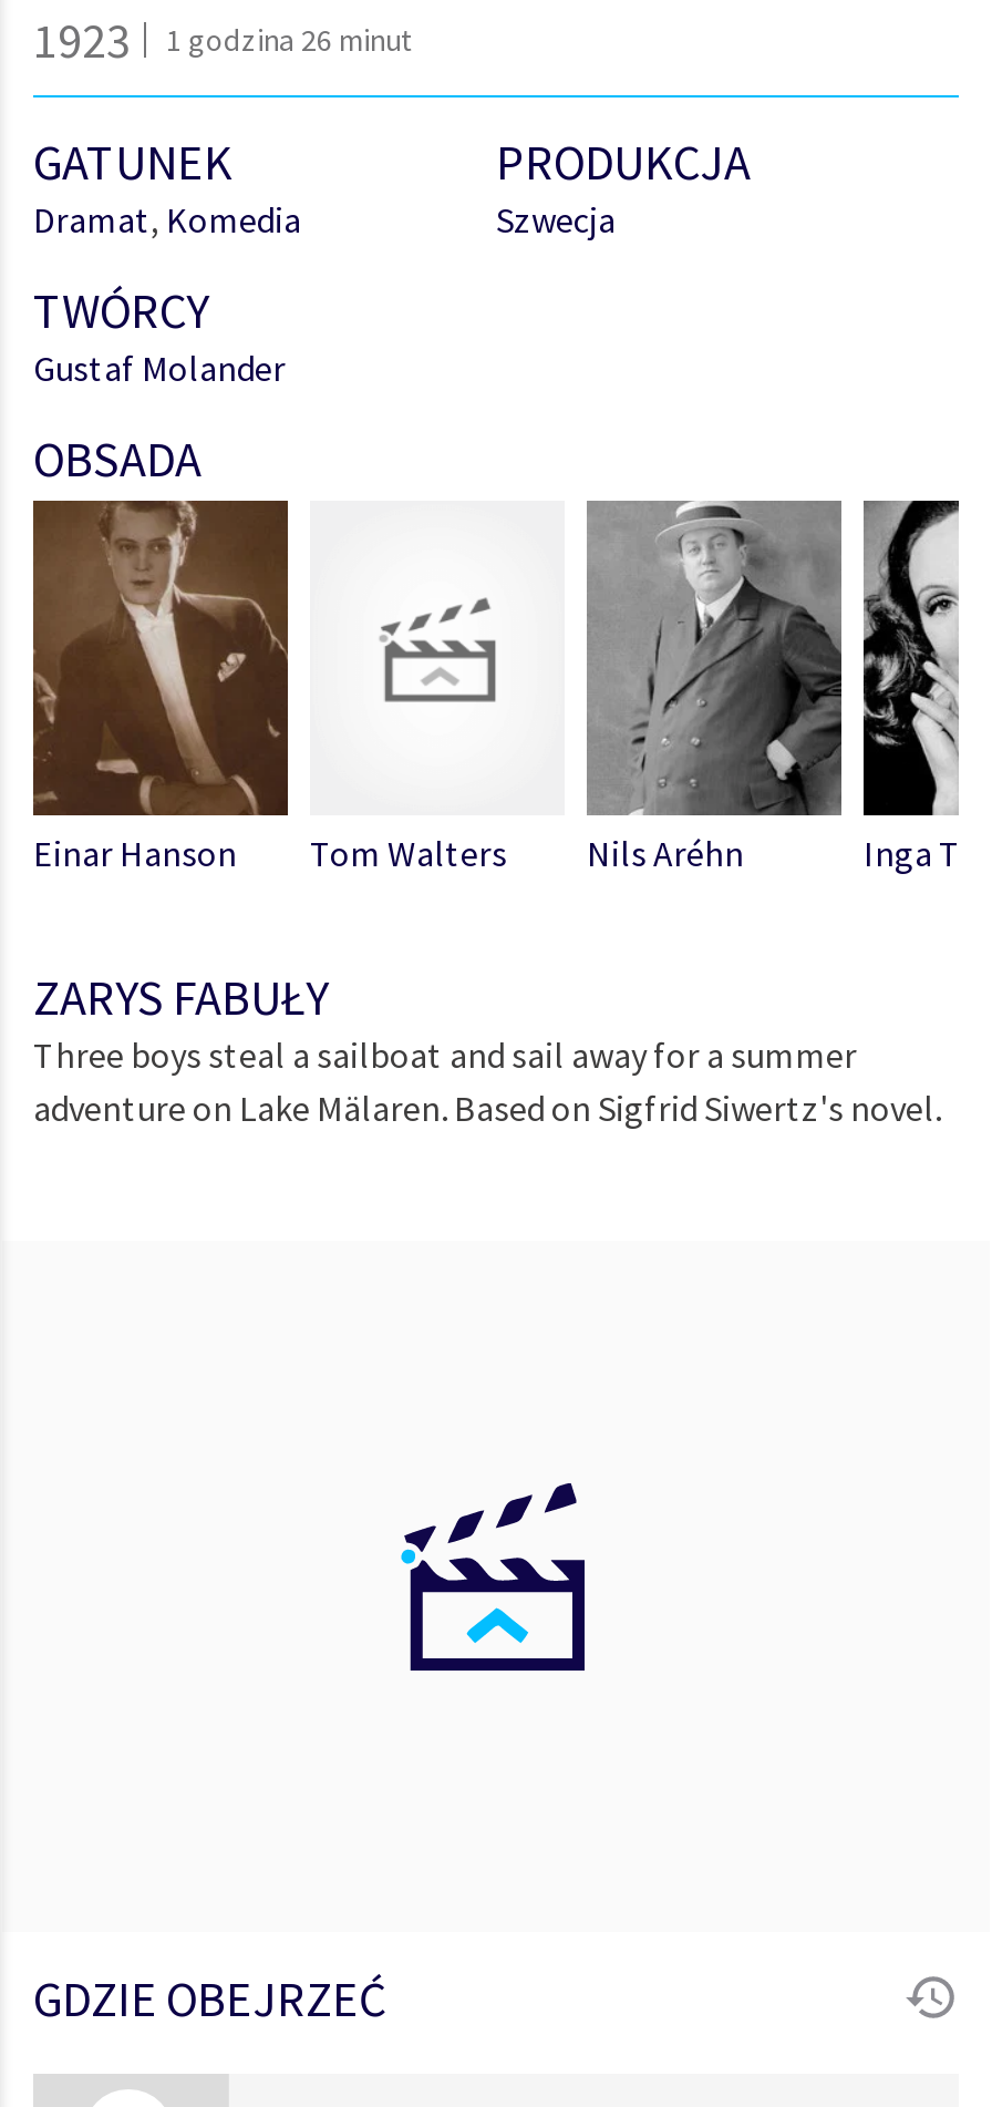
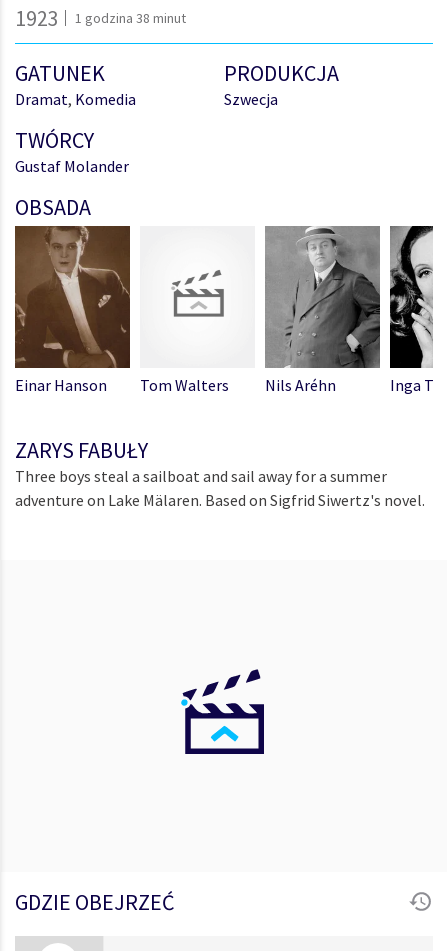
[166,20,412,60] 1 godzina 26 minut -> [75,9,186,27] 1 godzina 38 minut

